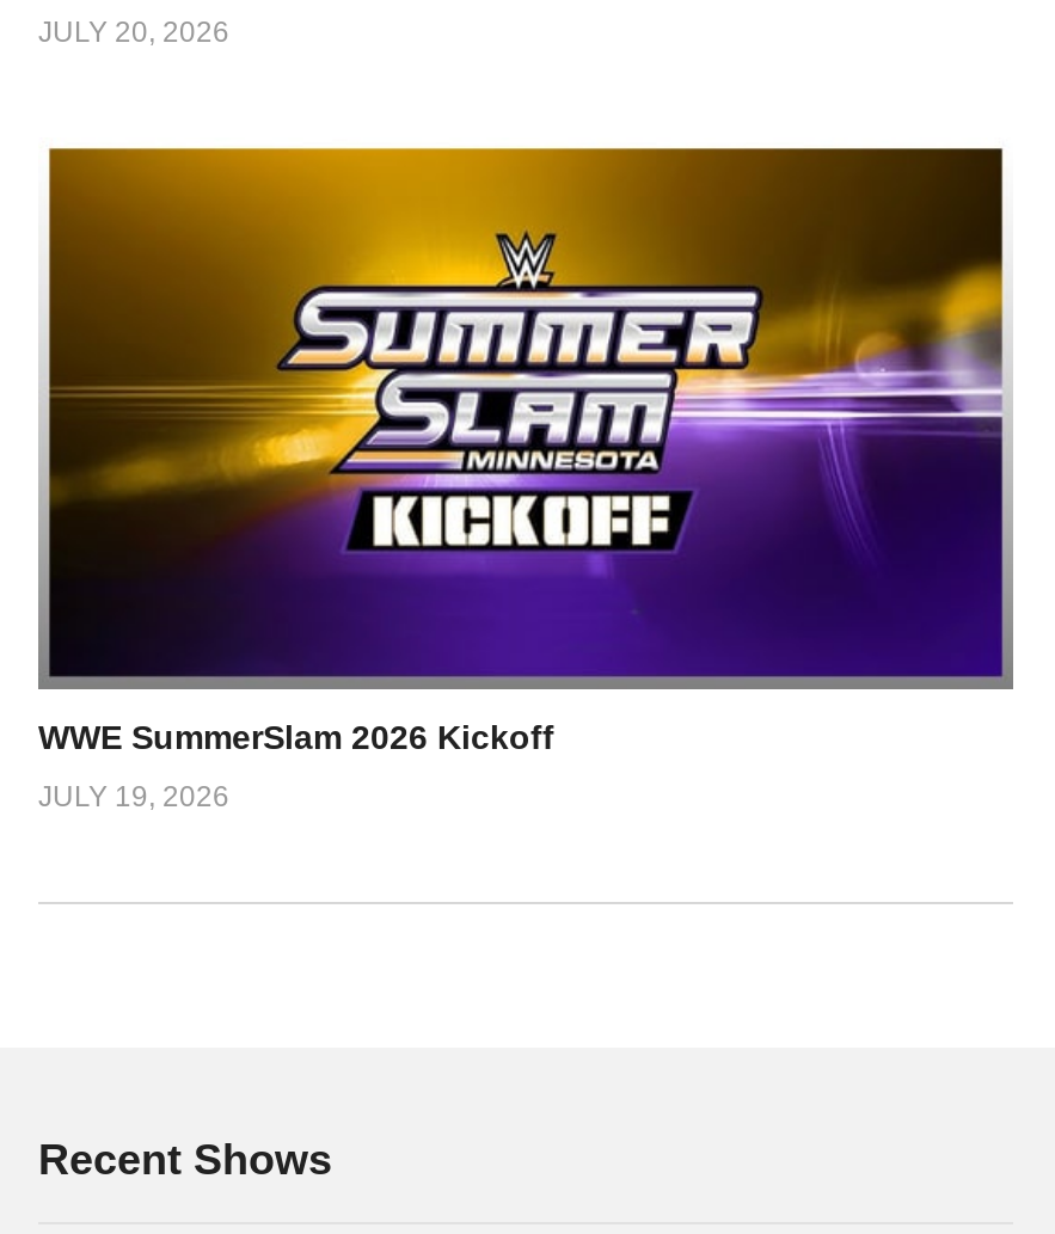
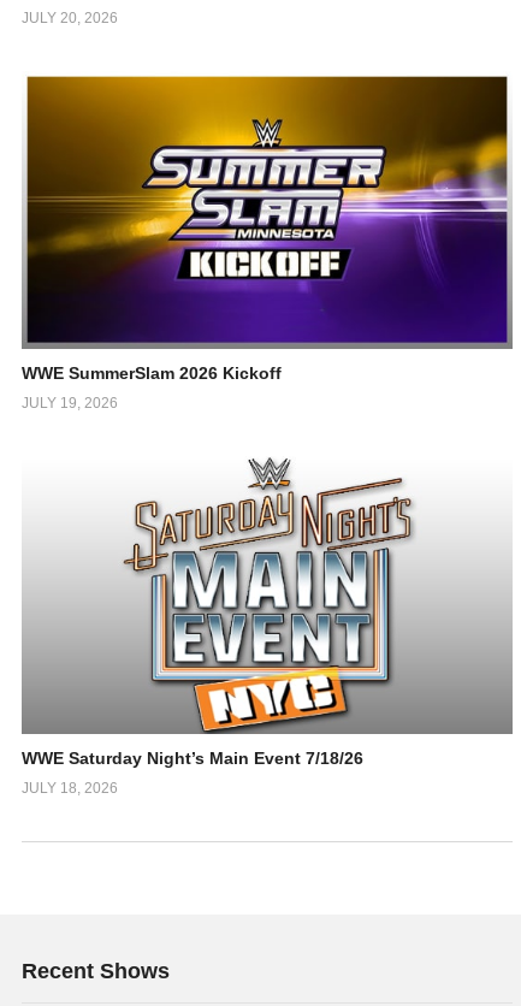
none -> [22,457,507,796] [image] | WWE Saturday Night’s Main Event 7/18/26 | JULY 18, 2026

